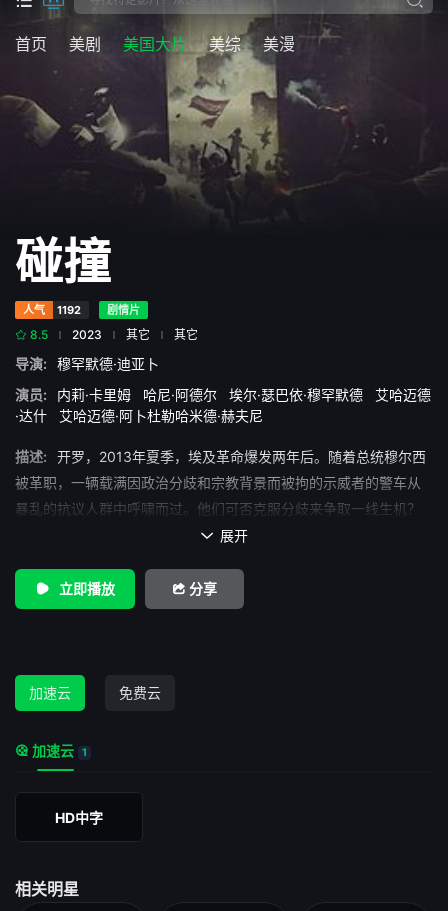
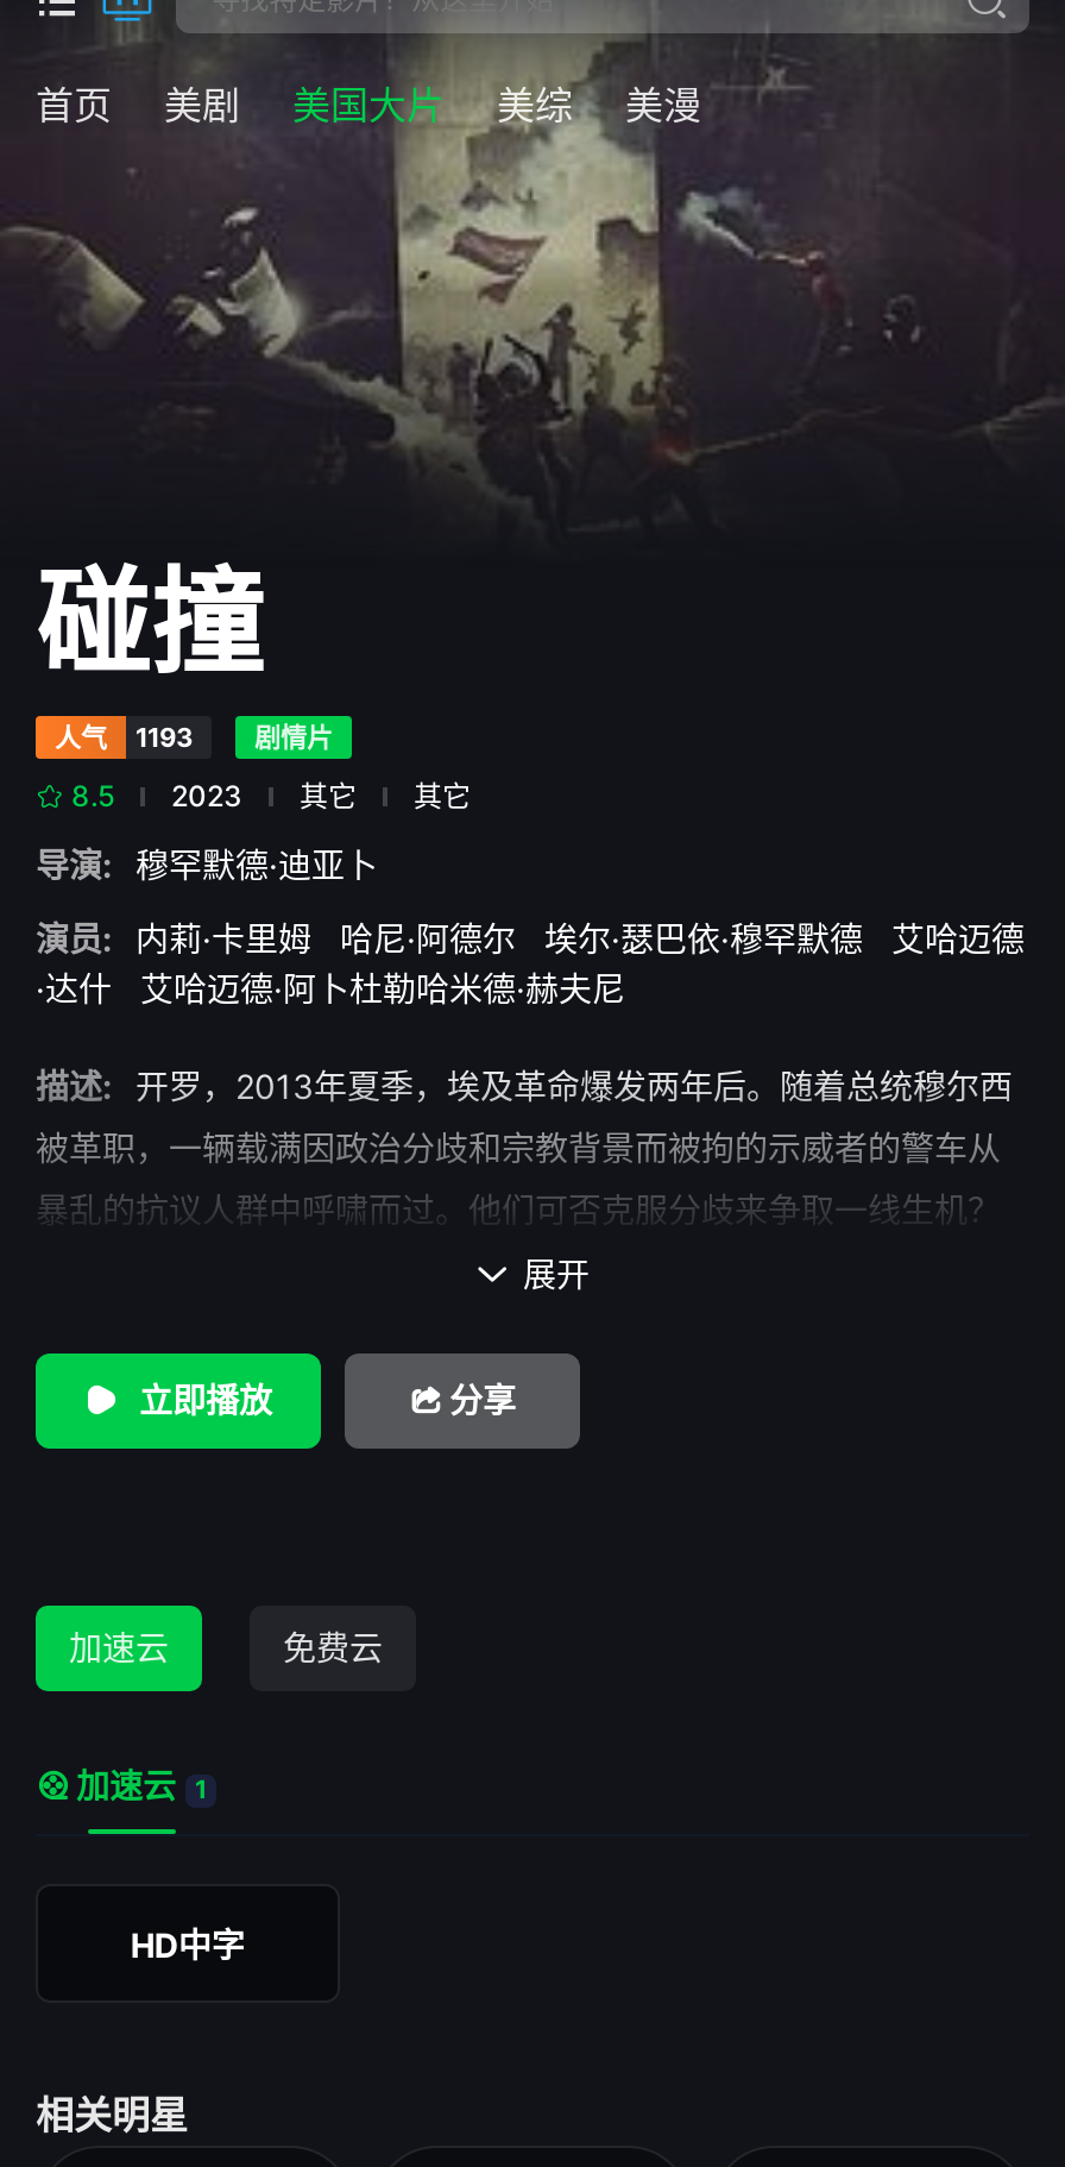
[23,303,140,317] 人气 1192 剧情片 -> [55,720,333,754] 人气 1193 剧情片

